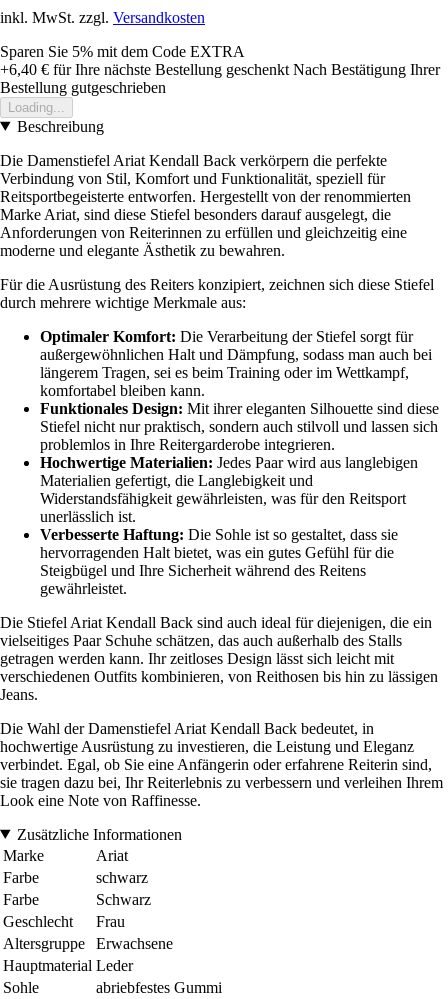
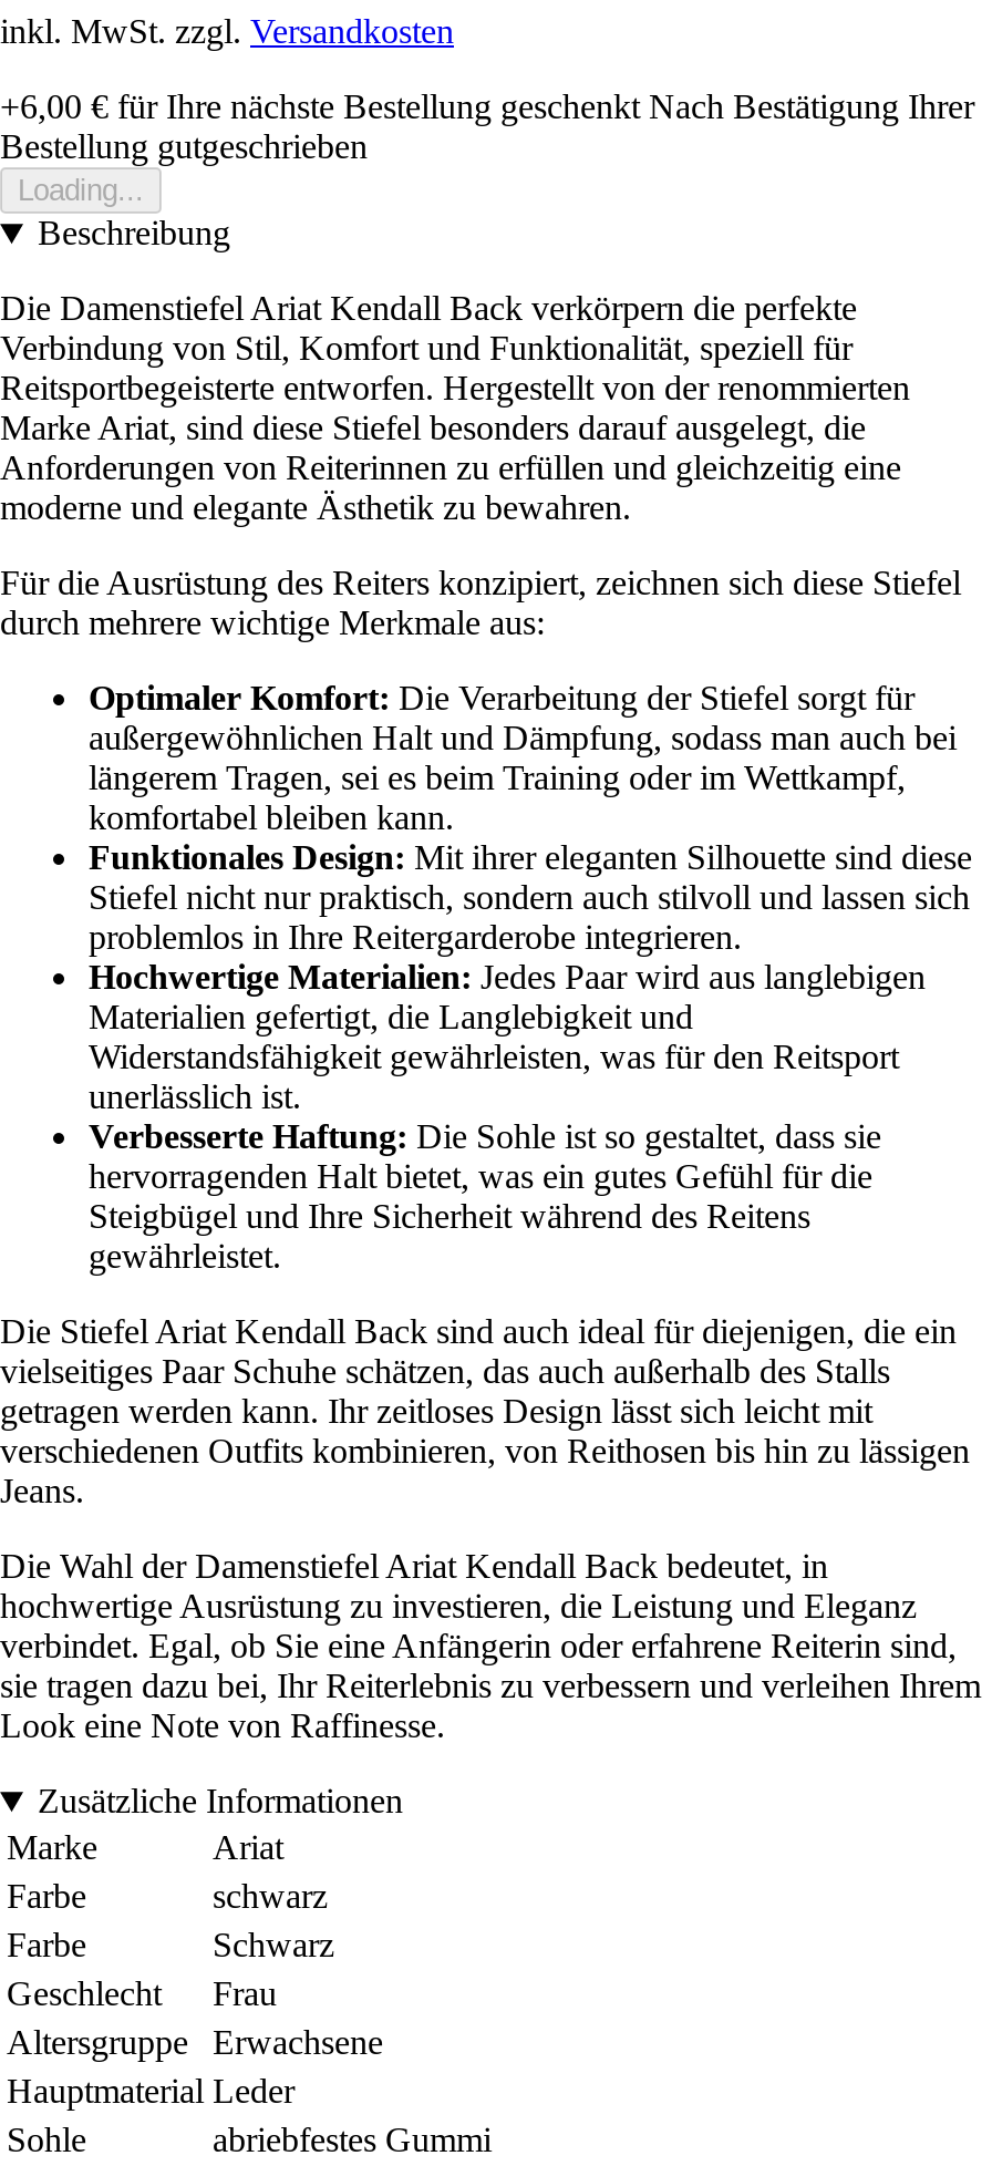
[0,43,440,78] Sparen Sie 5% mit dem Code EXTRA | +6,40 €für Ihre nächste Bestellung geschenkt Nach Bestätigung Ihrer -> [0,88,974,126] +6,00 €für Ihre nächste Bestellung geschenkt Nach Bestätigung Ihrer

